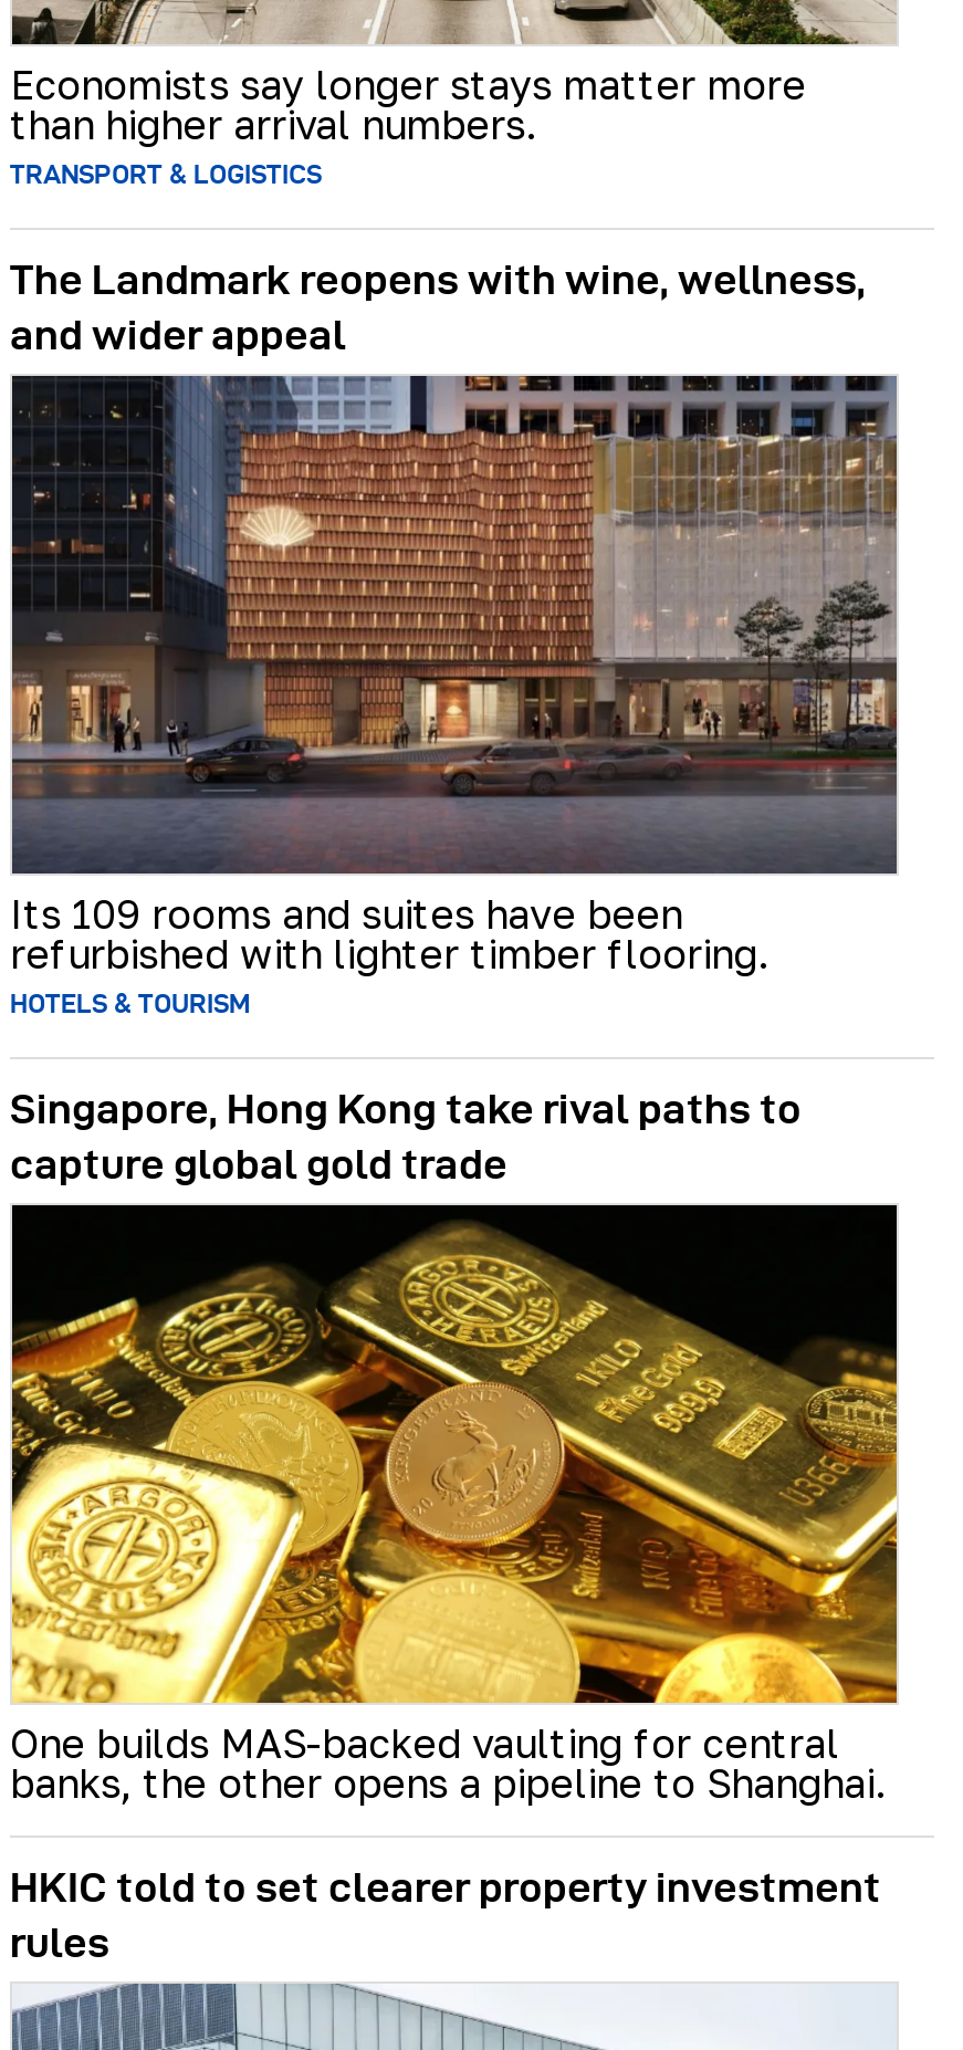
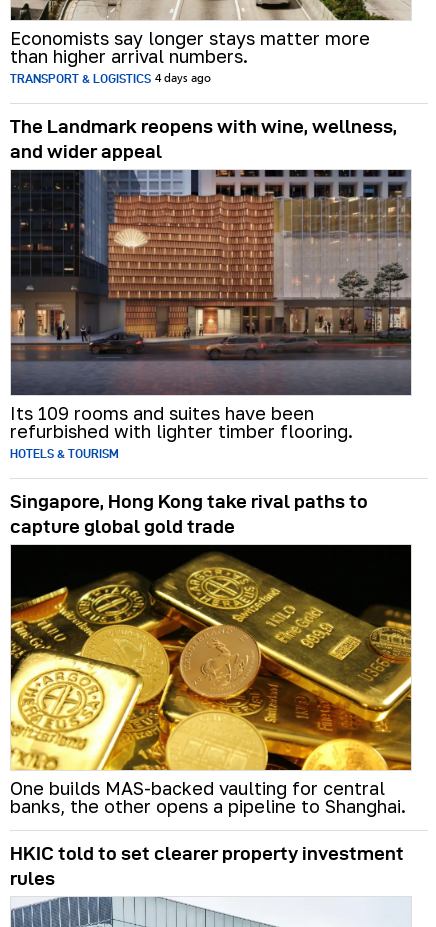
[10,160,322,188] TRANSPORT & LOGISTICS -> [10,72,211,85] TRANSPORT & LOGISTICS 4 days ago

